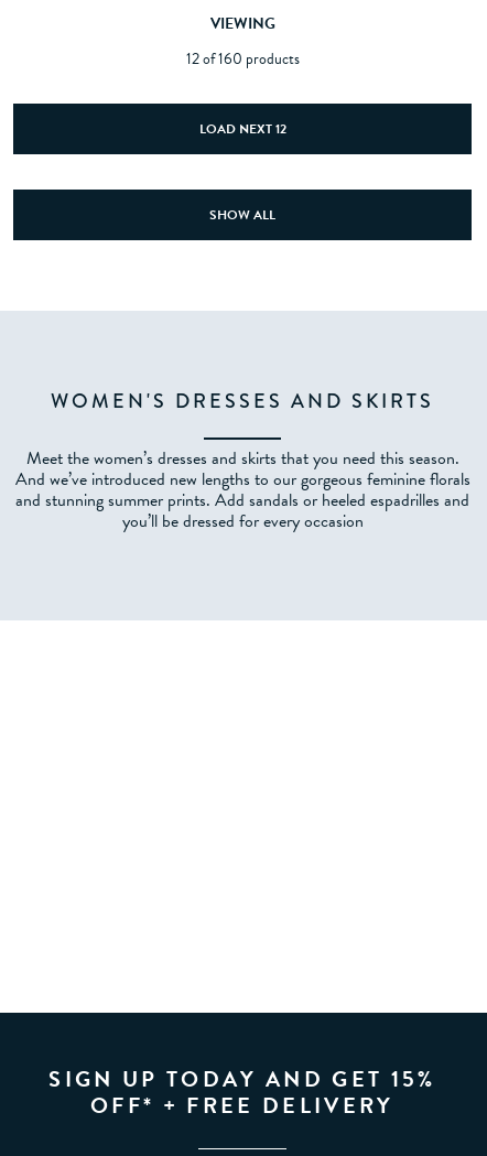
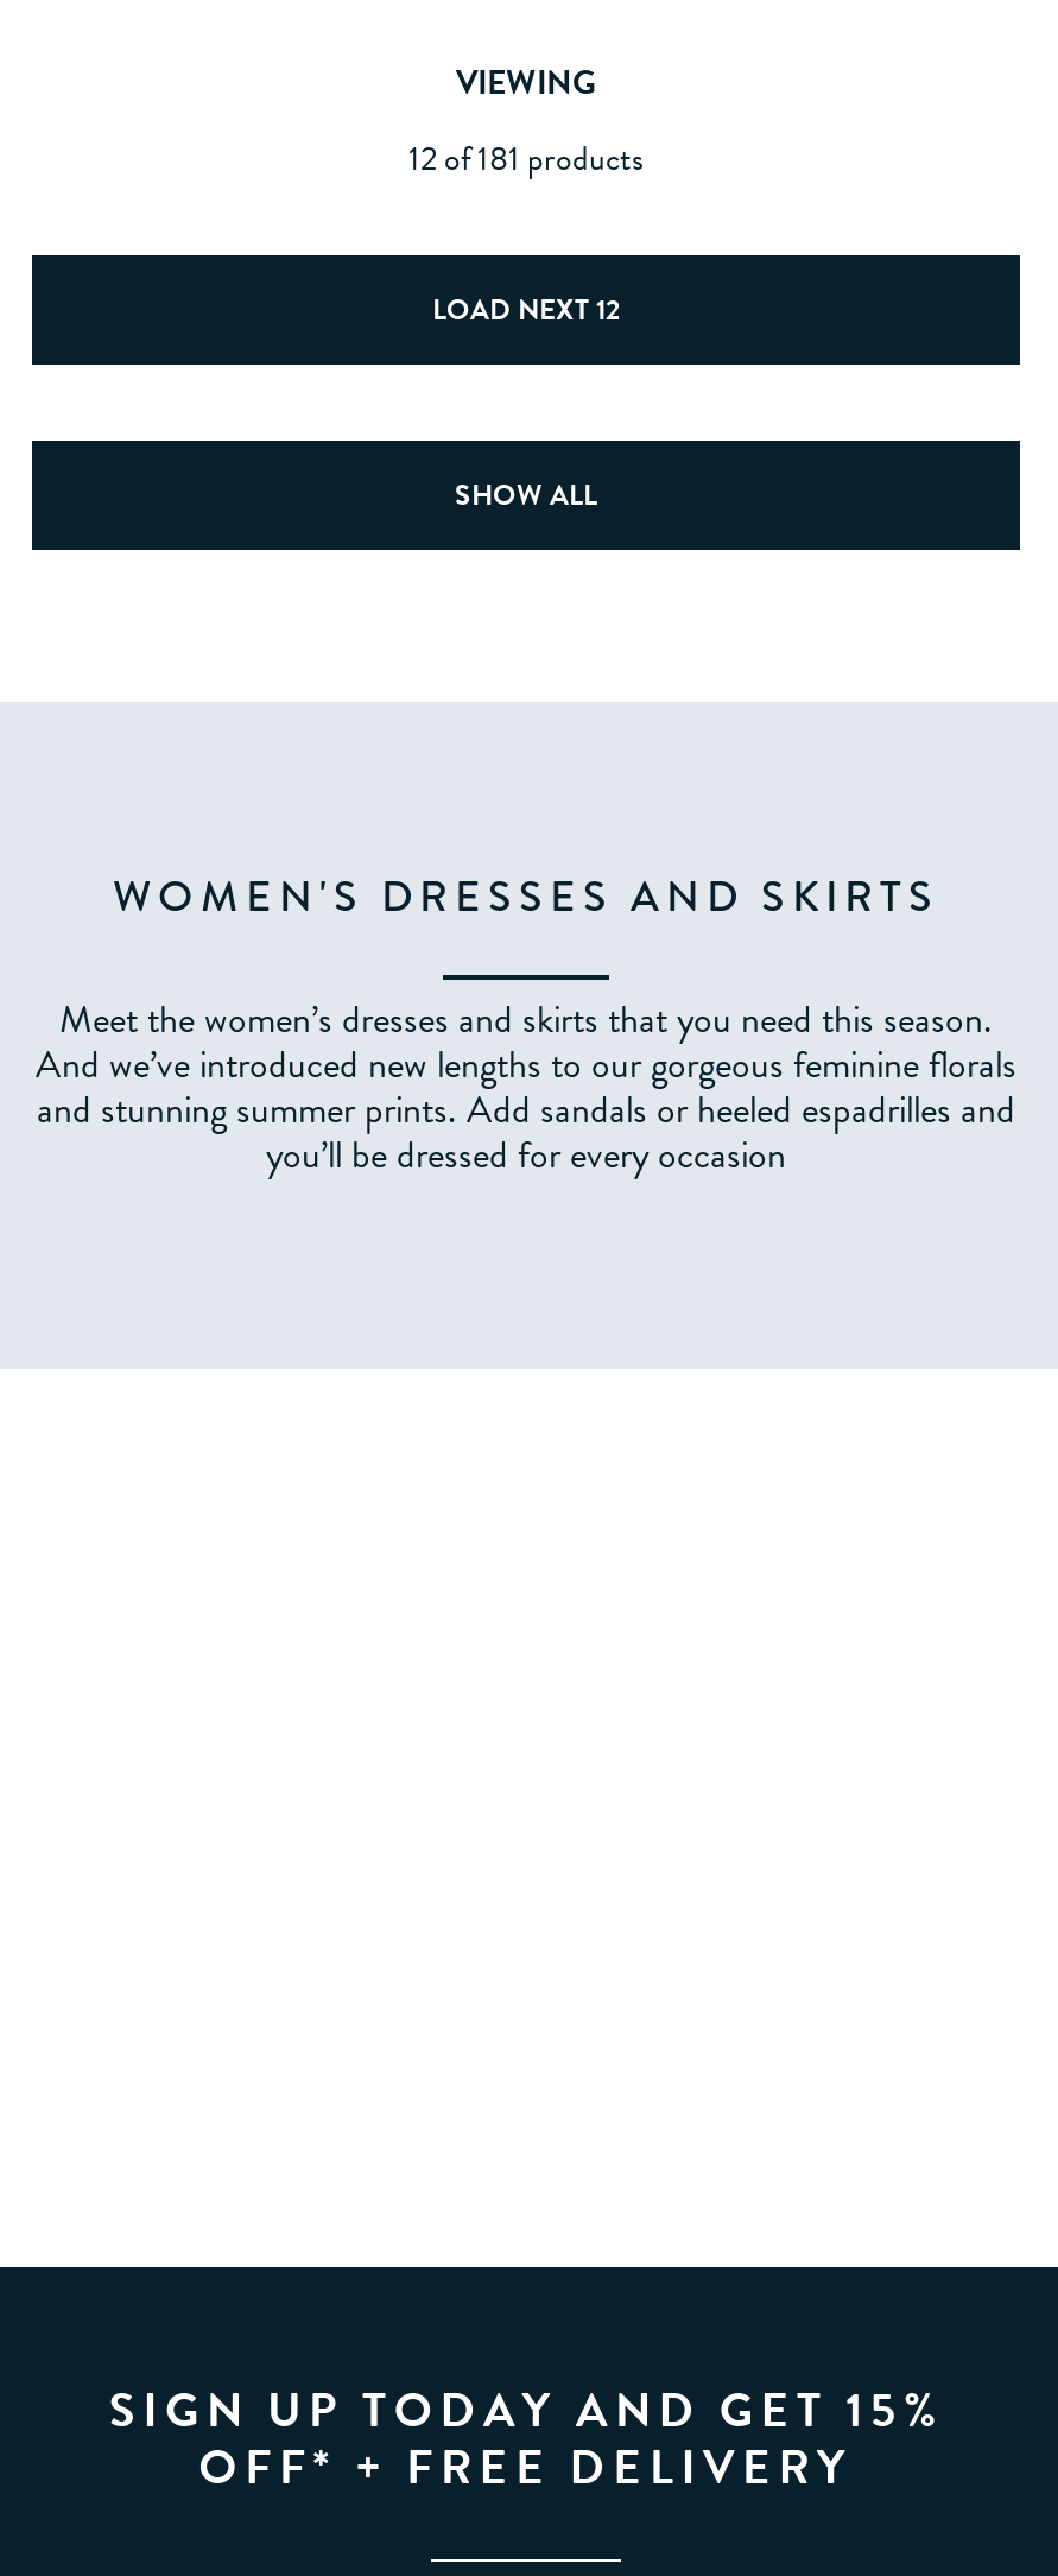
[186,47,299,70] 12 of 160 products -> [408,133,644,183] 12 of 181 products

